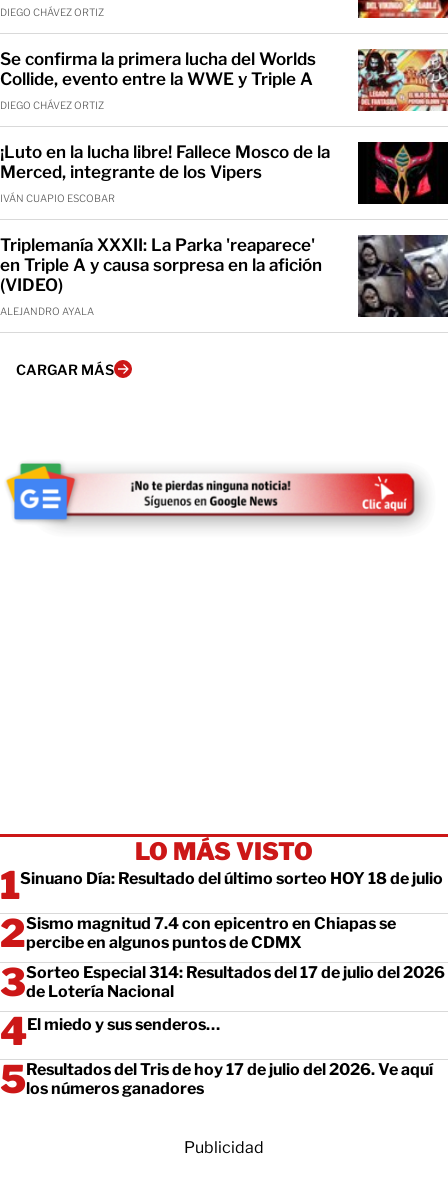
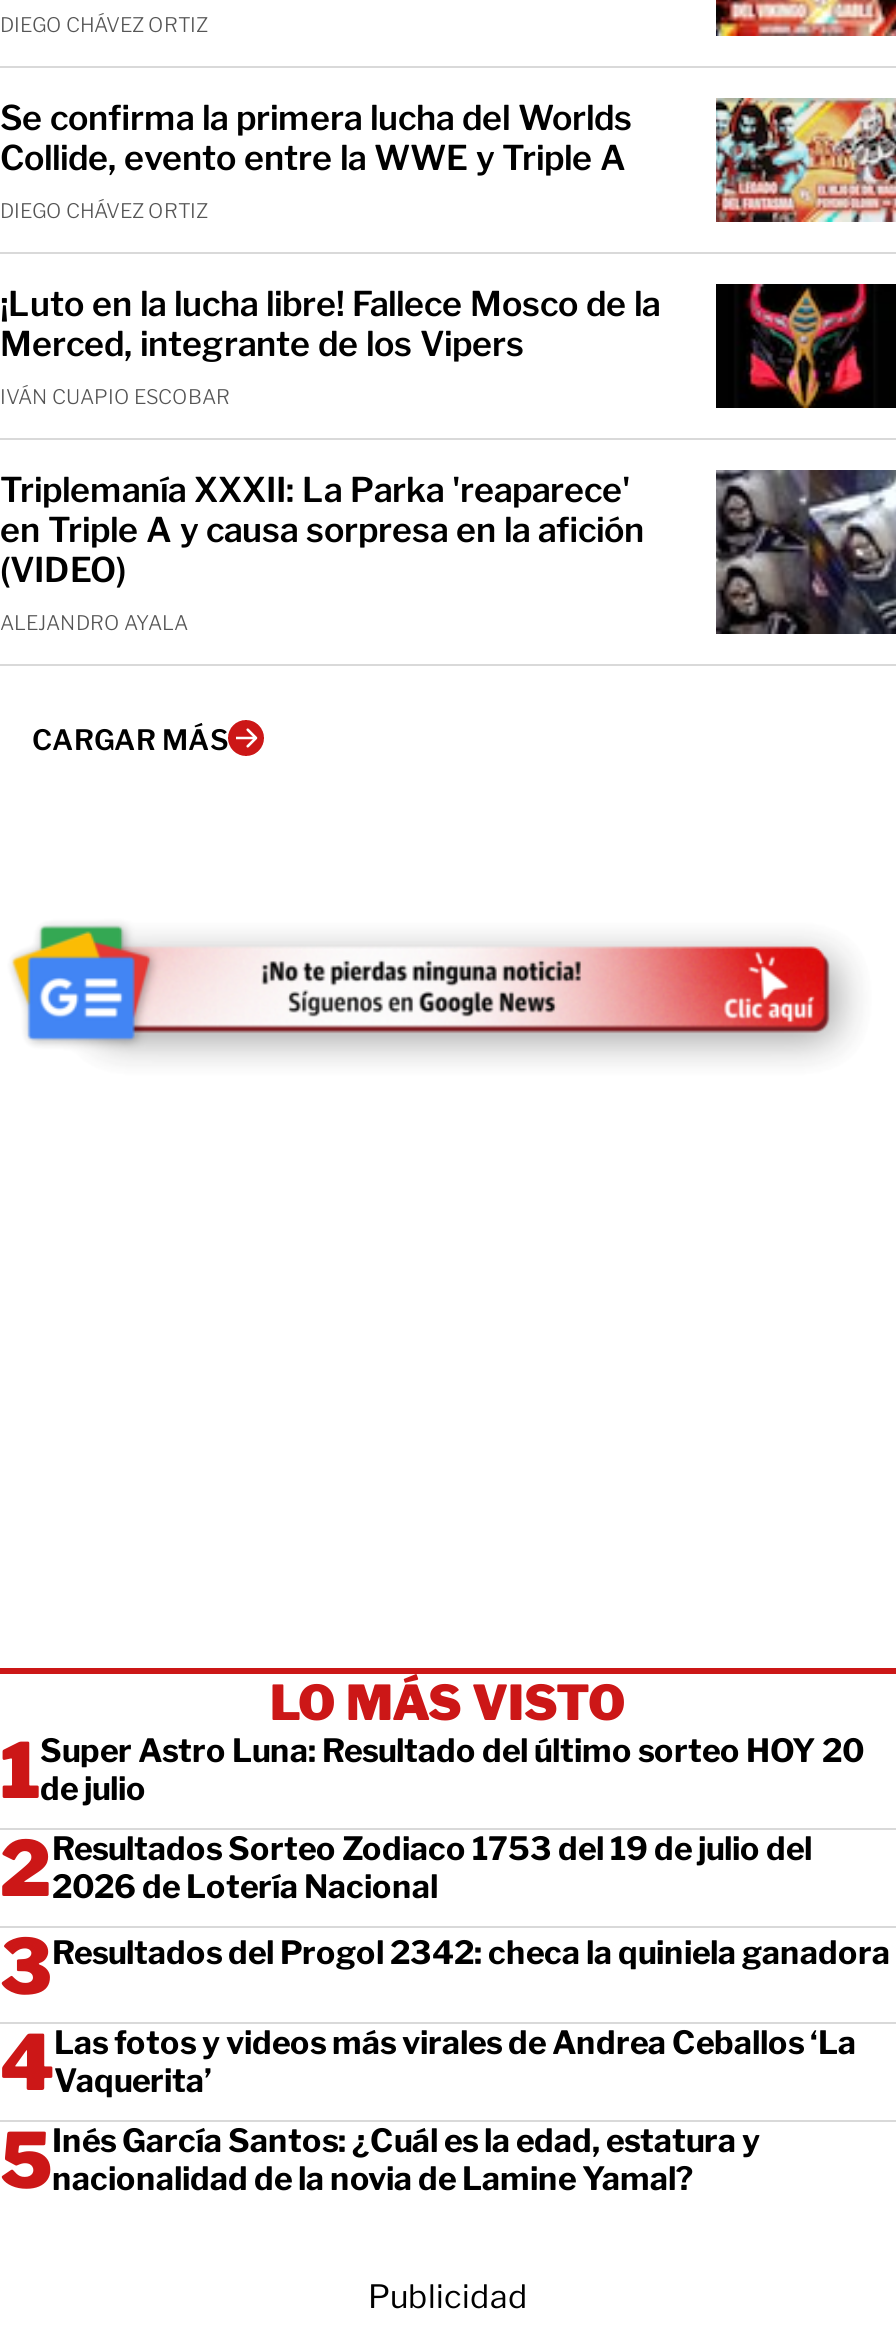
[20,869,443,888] Sinuano Día: Resultado del último sorteo HOY 18 de julio -> [40,1732,864,1808] Super Astro Luna: Resultado del último sorteo HOY 20 | de julio
[26,914,396,952] Sismo magnitud 7.4 con epicentro en Chiapas se | percibe en algunos puntos de CDMX -> [52,1830,812,1906] Resultados Sorteo Zodiaco 1753 del 19 de julio del | 2026 de Lotería Nacional
[26,963,445,1001] Sorteo Especial 314: Resultados del 17 de julio del 2026 | de Lotería Nacional -> [52,1934,890,1972] Resultados del Progol 2342: checa la quiniela ganadora
[27,1015,220,1034] El miedo y sus senderos… -> [54,2024,856,2100] Las fotos y videos más virales de Andrea Ceballos ‘La | Vaquerita’
[26,1060,433,1098] Resultados del Tris de hoy 17 de julio del 2026. Ve aquí | los números ganadores -> [52,2122,760,2198] Inés García Santos: ¿Cuál es la edad, estatura y | nacionalidad de la novia de Lamine Yamal?

